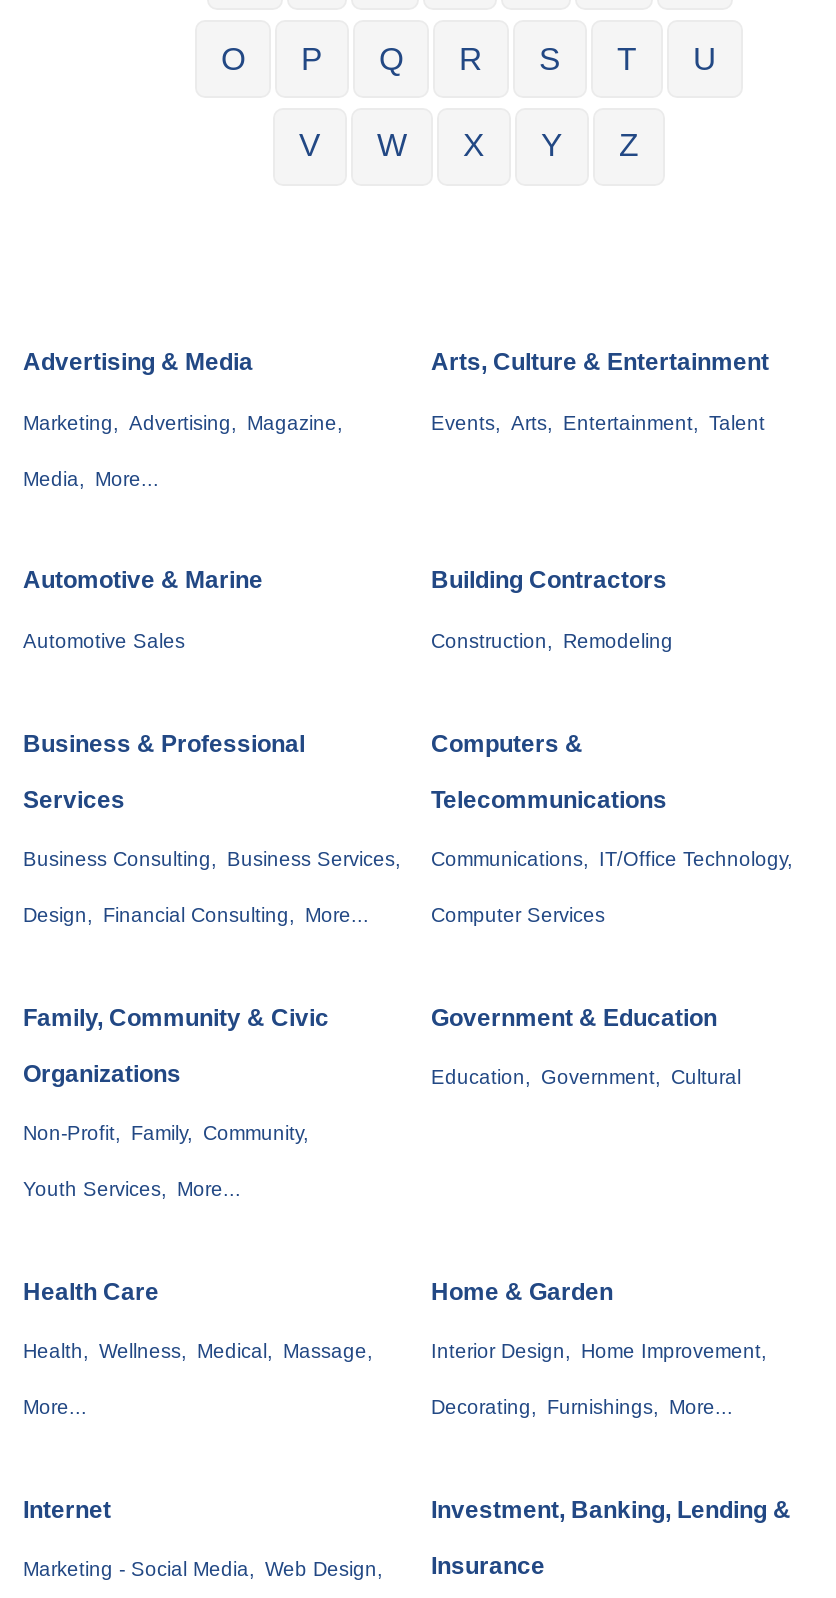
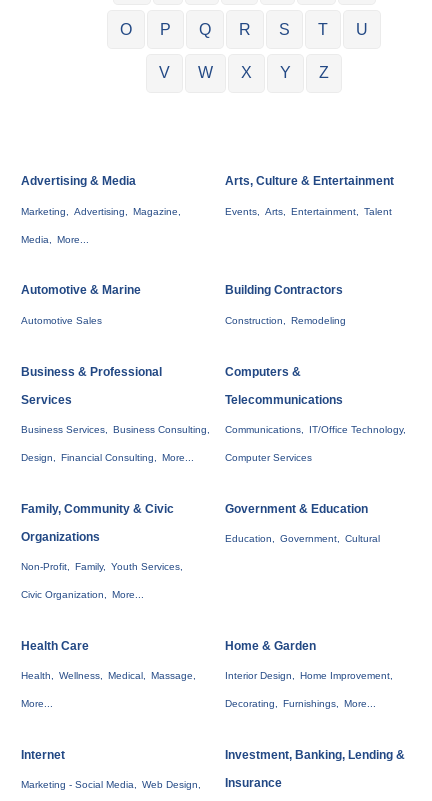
[23,848,401,870] Business Consulting, Business Services, -> [21,424,210,435] Business Services, Business Consulting,
[23,1122,309,1144] Non-Profit, Family, Community, -> [21,561,183,572] Non-Profit, Family, Youth Services,
[23,1178,241,1200] Youth Services, More... -> [21,589,144,600] Civic Organization, More...

